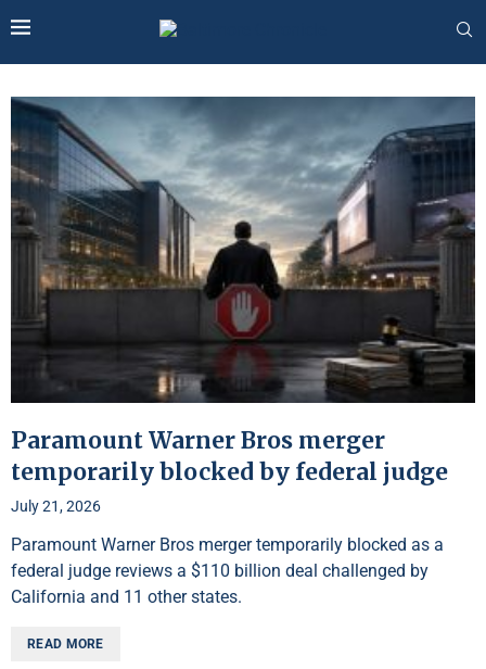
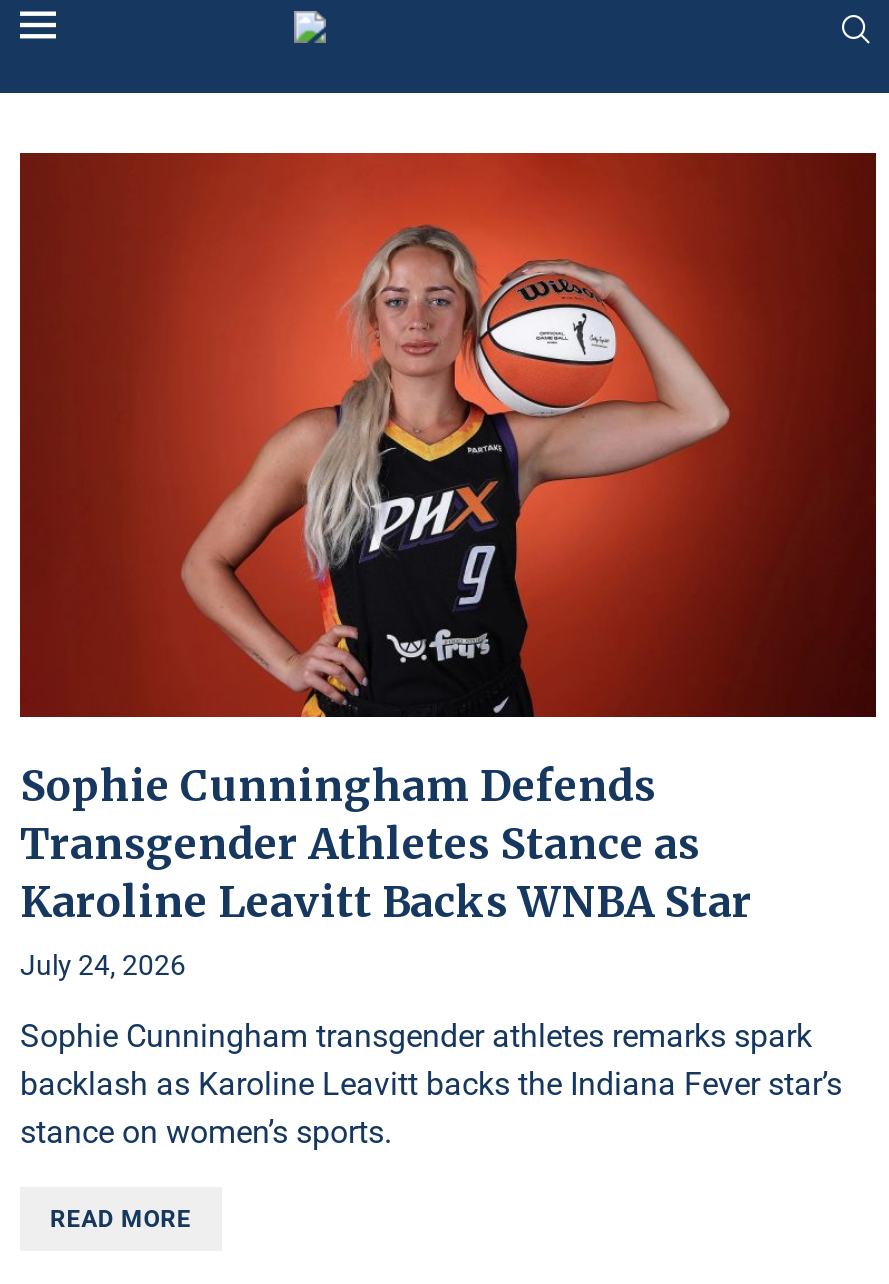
[10,96,476,515] [image] | Paramount Warner Bros merger | temporarily blocked by federal judge | July 21, 2026 -> [18,151,878,982] [image] | Sophie Cunningham Defends | Transgender Athletes Stance as | Karoline Leavitt Backs WNBA Star | July 24, 2026
[11,535,444,608] Paramount Warner Bros merger temporarily blocked as a | federal judge reviews a $110 billion deal challenged by | California and 11 other states. -> [20,1018,842,1152] Sophie Cunningham transgender athletes remarks spark | backlash as Karoline Leavitt backs the Indiana Fever star’s | stance on women’s sports.

